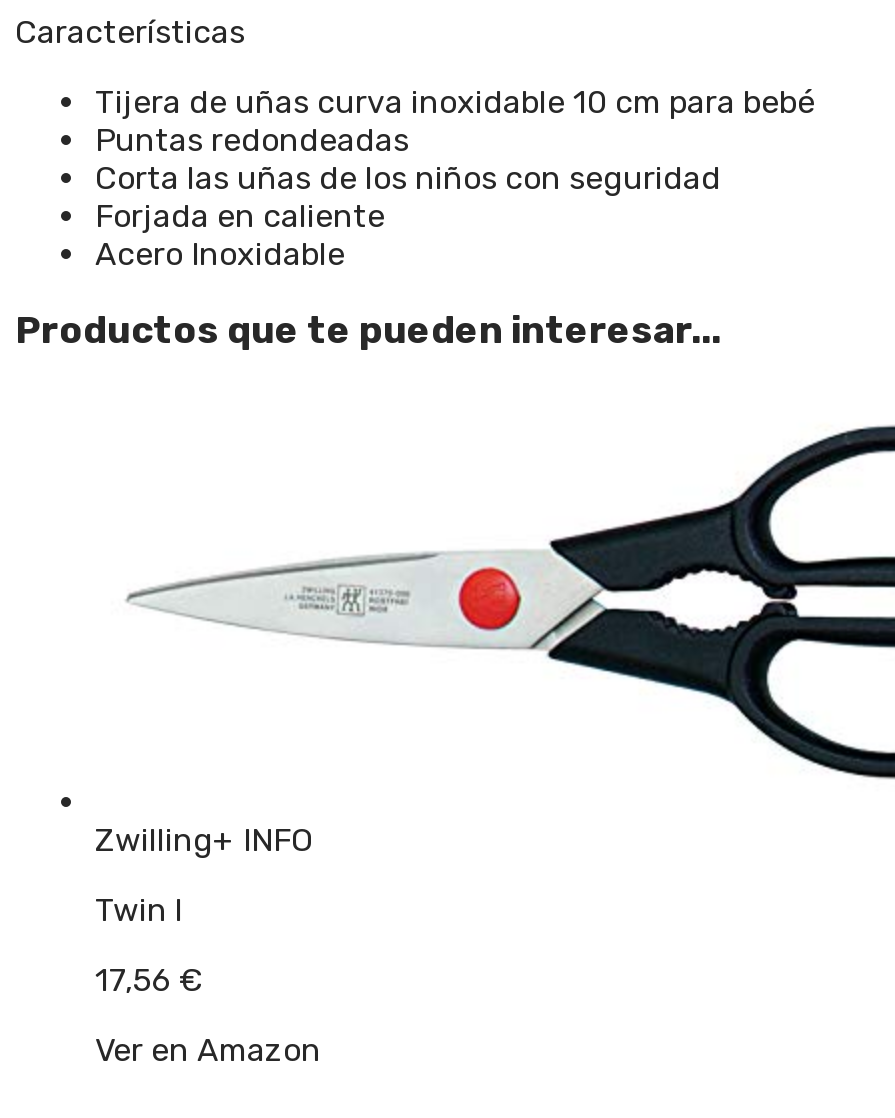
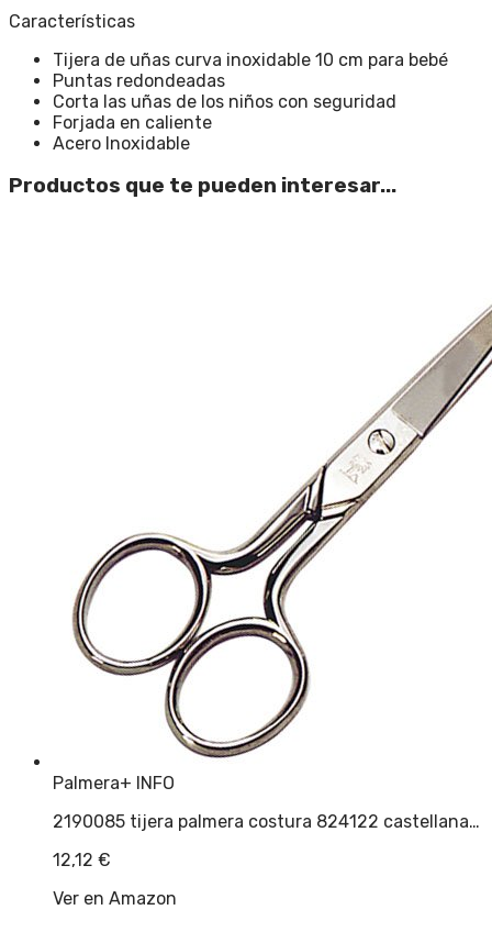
[95,423,889,859] [image] | Zwilling+ INFO -> [53,304,489,794] [image] | Palmera+ INFO
[95,891,183,929] Twin l -> [53,811,480,832] 2190085 tijera palmera costura 824122 castellana…
[95,961,203,999] 17,56 € -> [53,850,111,870] 12,12 €

